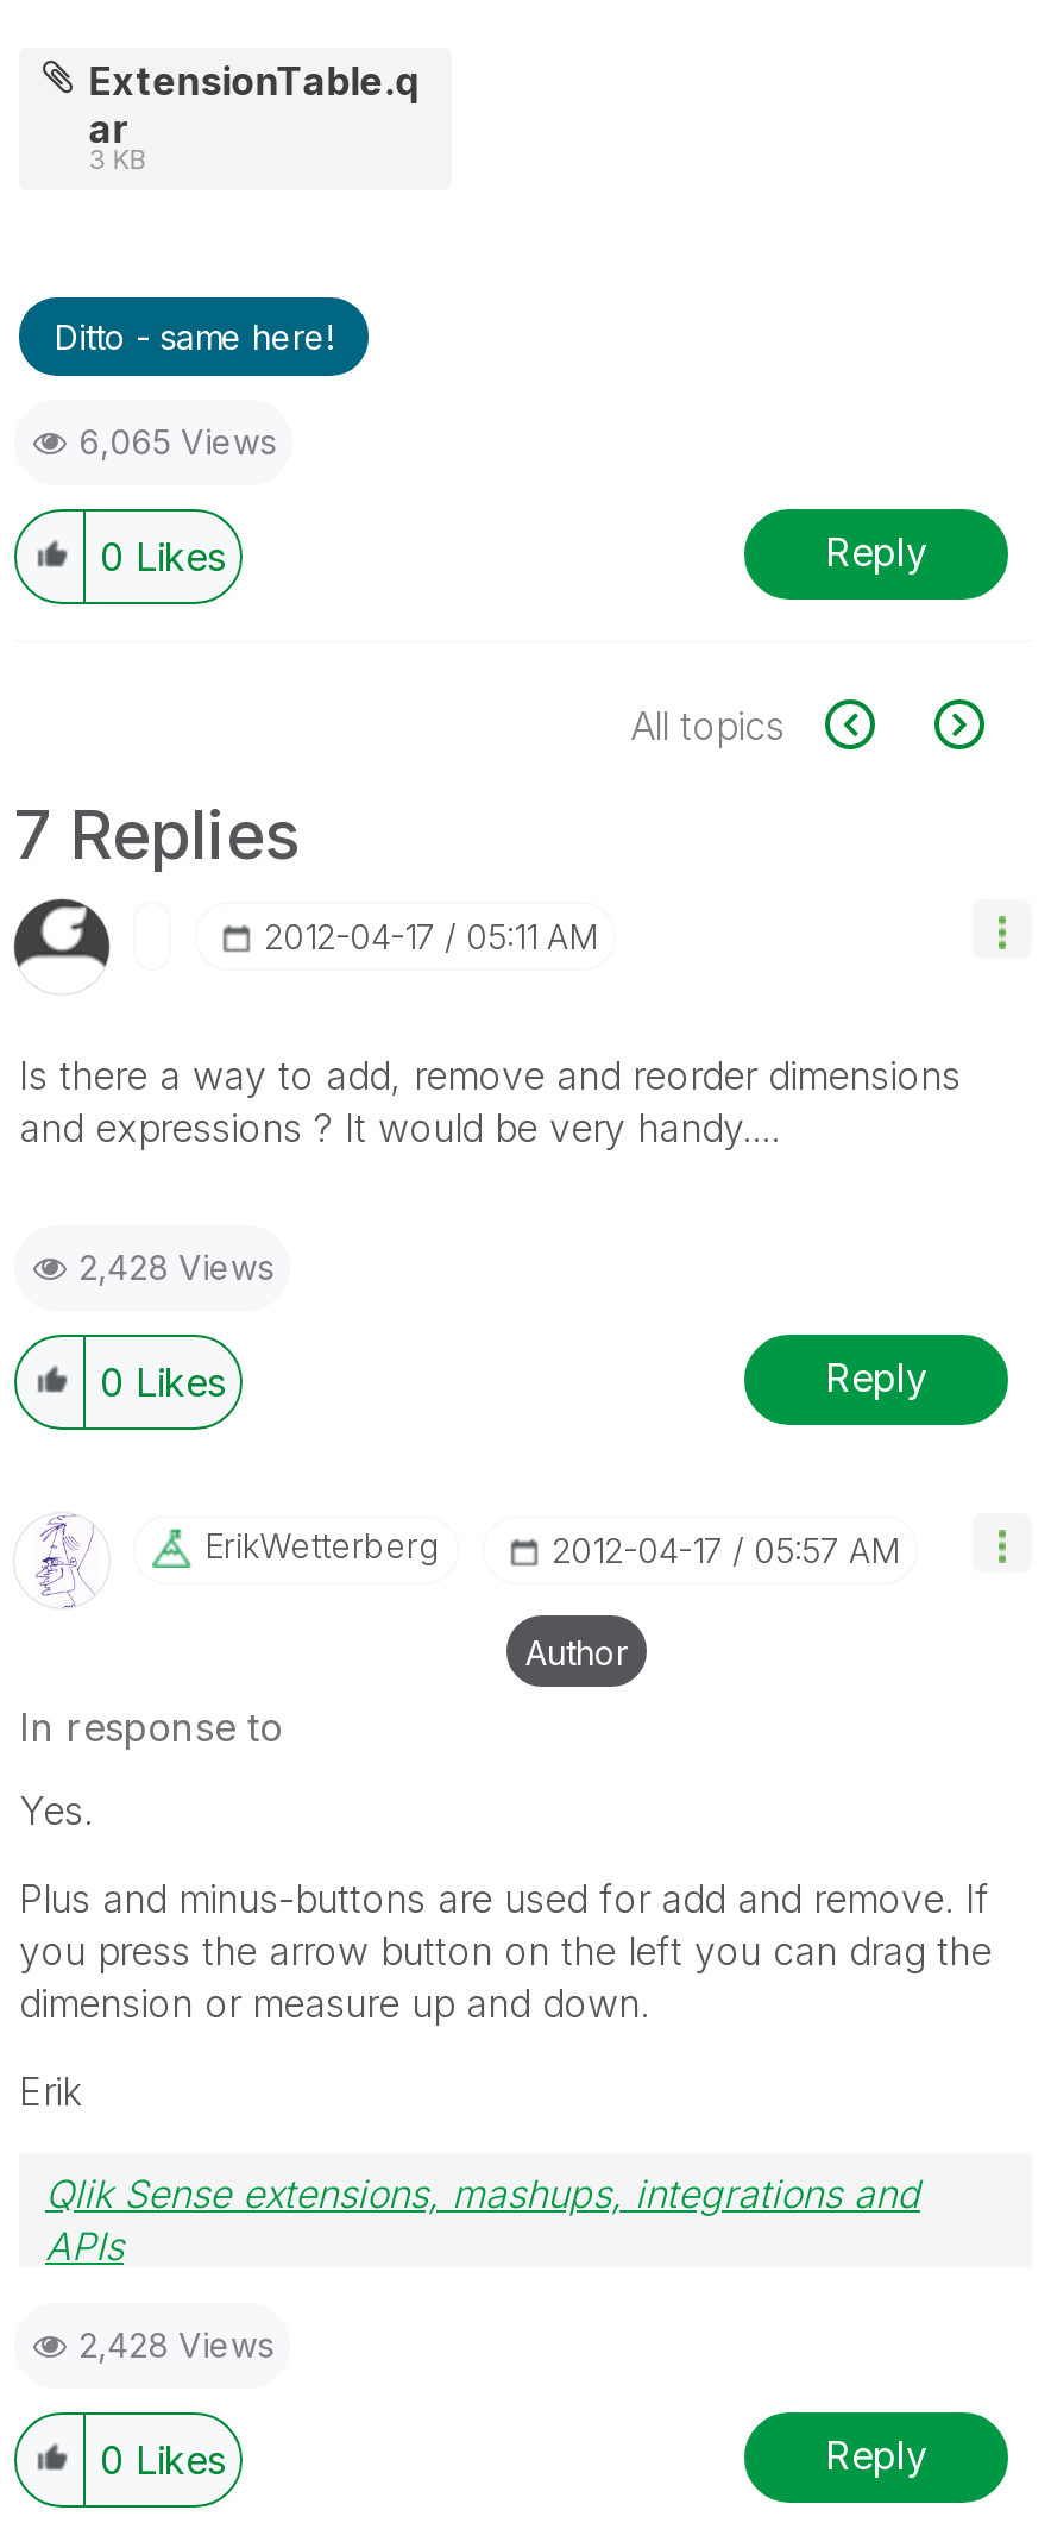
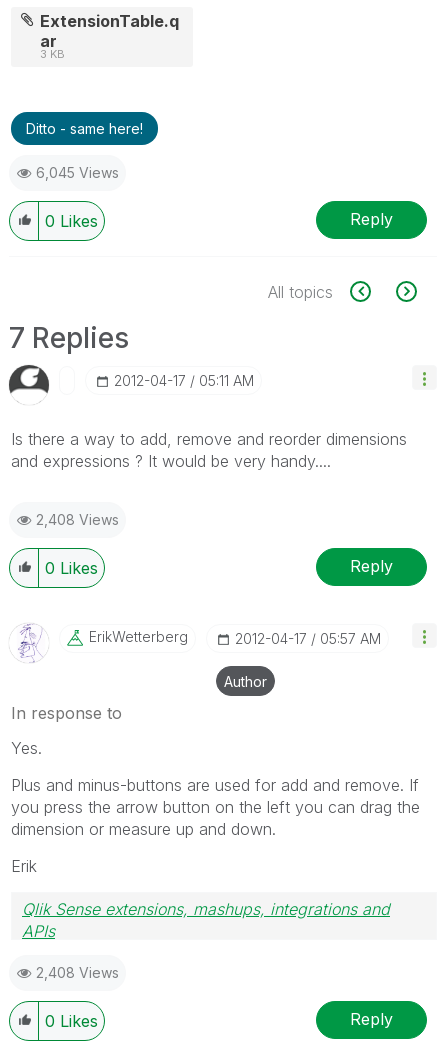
[78,420,276,460] 6,065 Views -> [36,163,119,180] 6,045 Views
[78,1245,273,1286] 2,428 Views -> [36,510,119,527] 2,408 Views
[78,2323,273,2364] 2,428 Views -> [36,963,119,980] 2,408 Views

